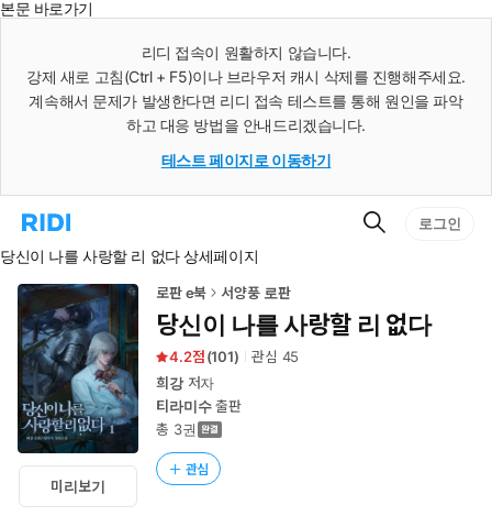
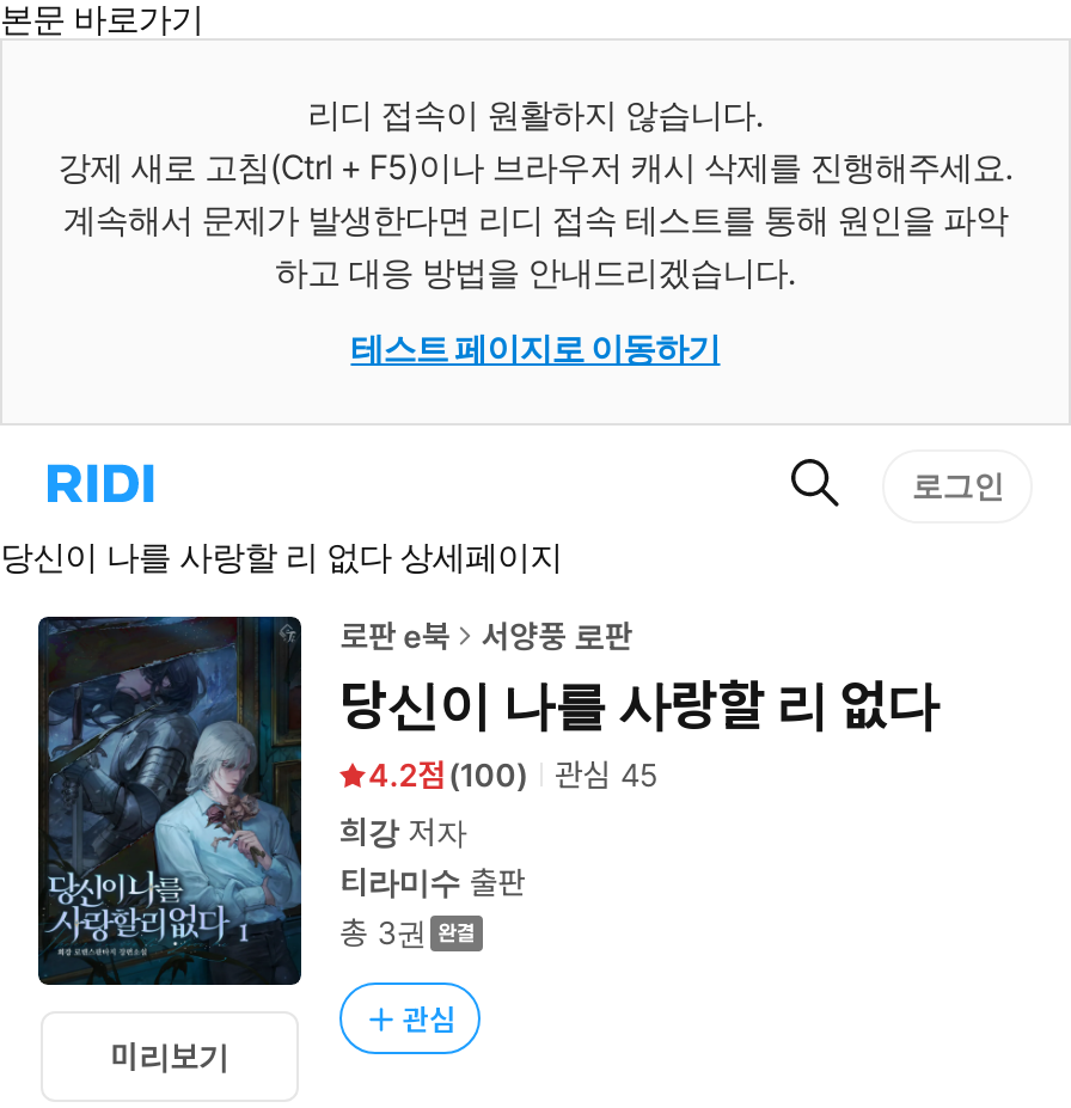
[169,348,299,365] 4.2 (101) 관심 45 -> [368,755,658,794] 4.2 (100) 관심 45

